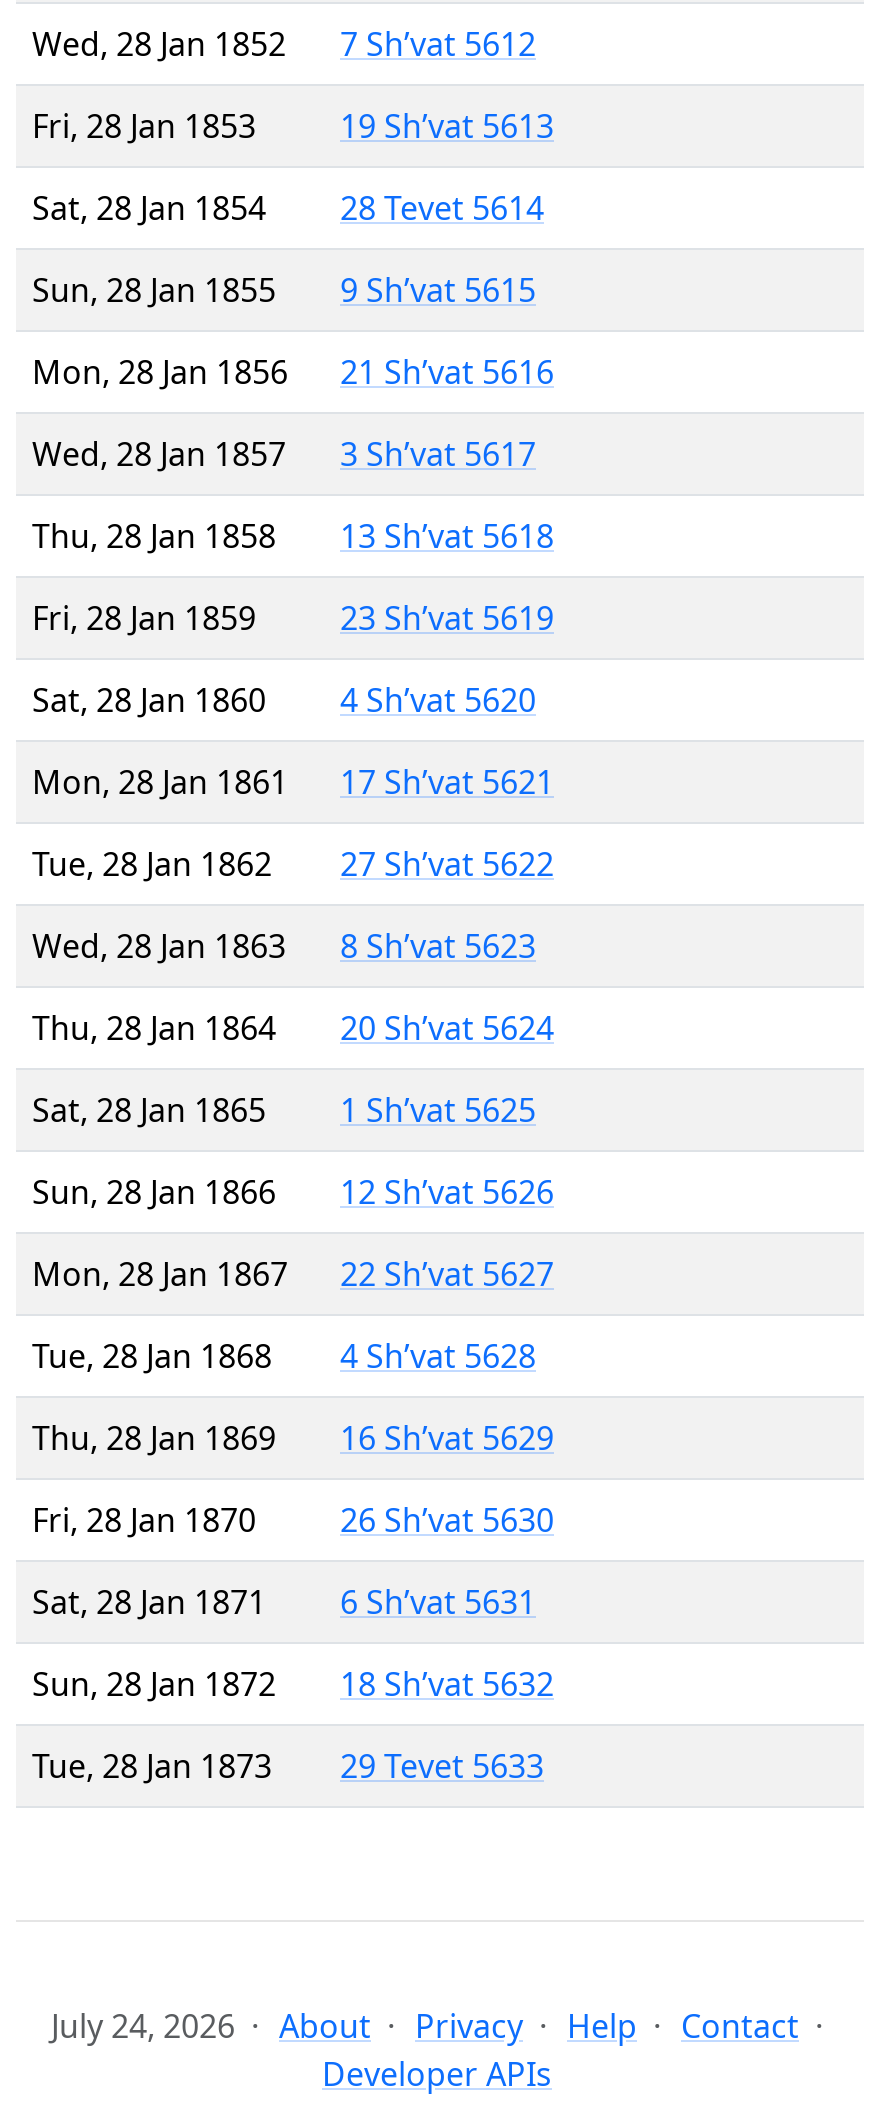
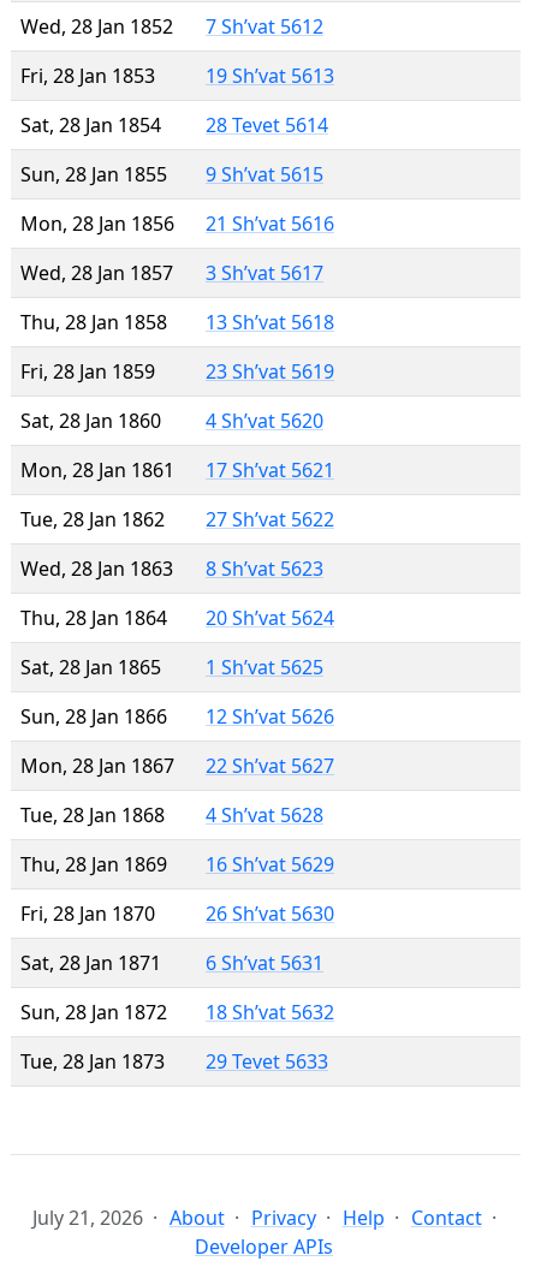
[51,2004,799,2048] July 24, 2026 About Privacy Help Contact -> [32,1204,481,1231] July 21, 2026 About Privacy Help Contact

